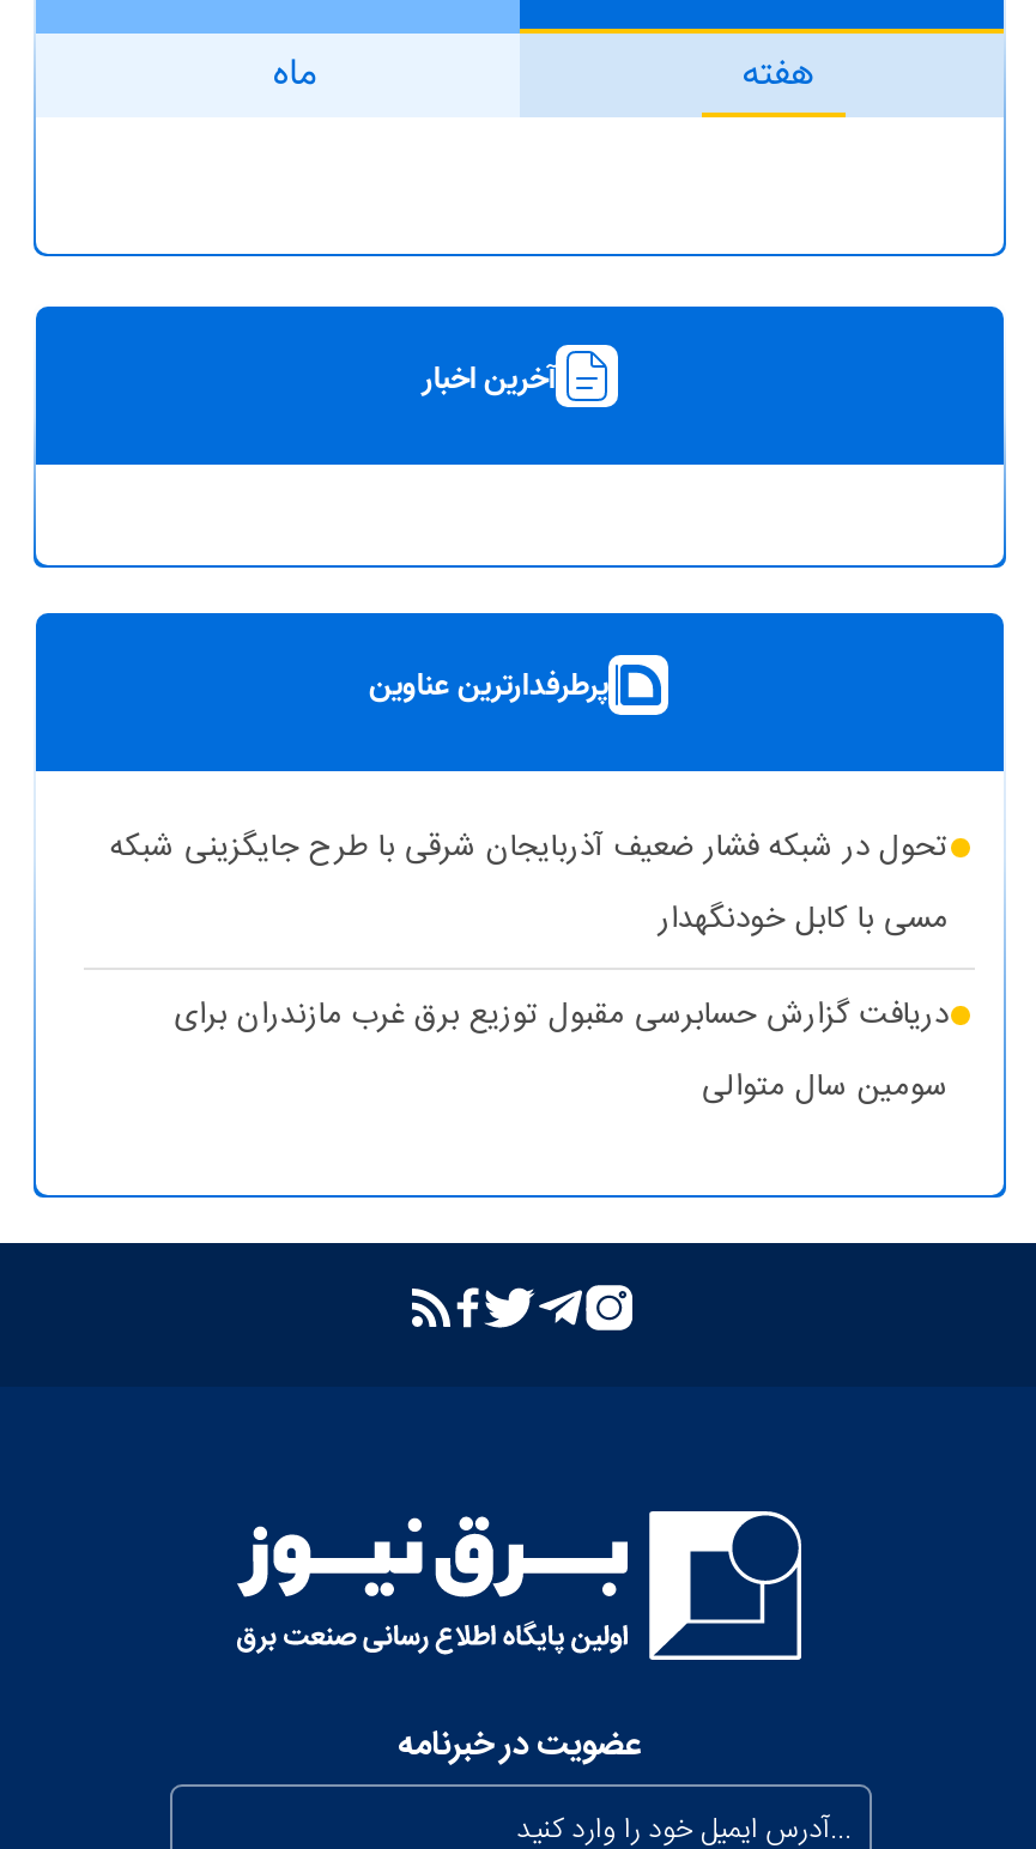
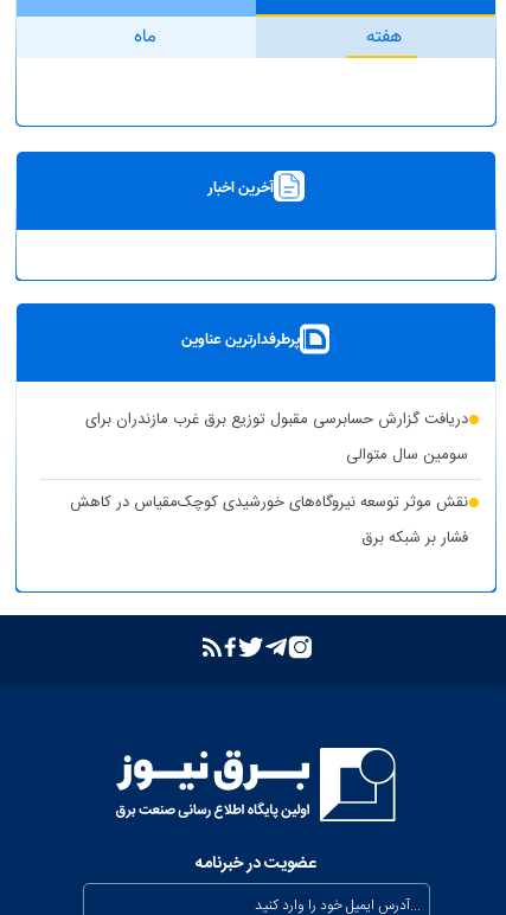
[110,821,948,945] تحول در شبکه فشار ضعیف آذربایجان شرقی با طرح جایگزینی شبکه | مسی با کابل خودنگهدار -> none
moved [175,988,948,1113] -> [85,406,468,468]: دریافت گزارش حسابرسی مقبول توزیع برق غرب مازندران برای | سومین سال متوالی
none -> [70,489,468,551] نقش موثر توسعه نیروگاه‌های خورشیدی کوچک‌مقیاس در کاهش | فشار بر شبکه برق

